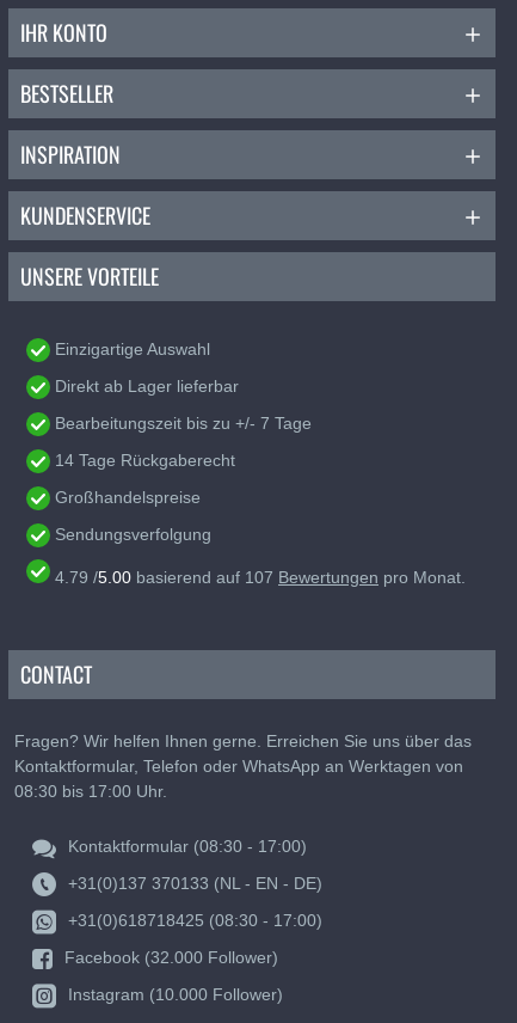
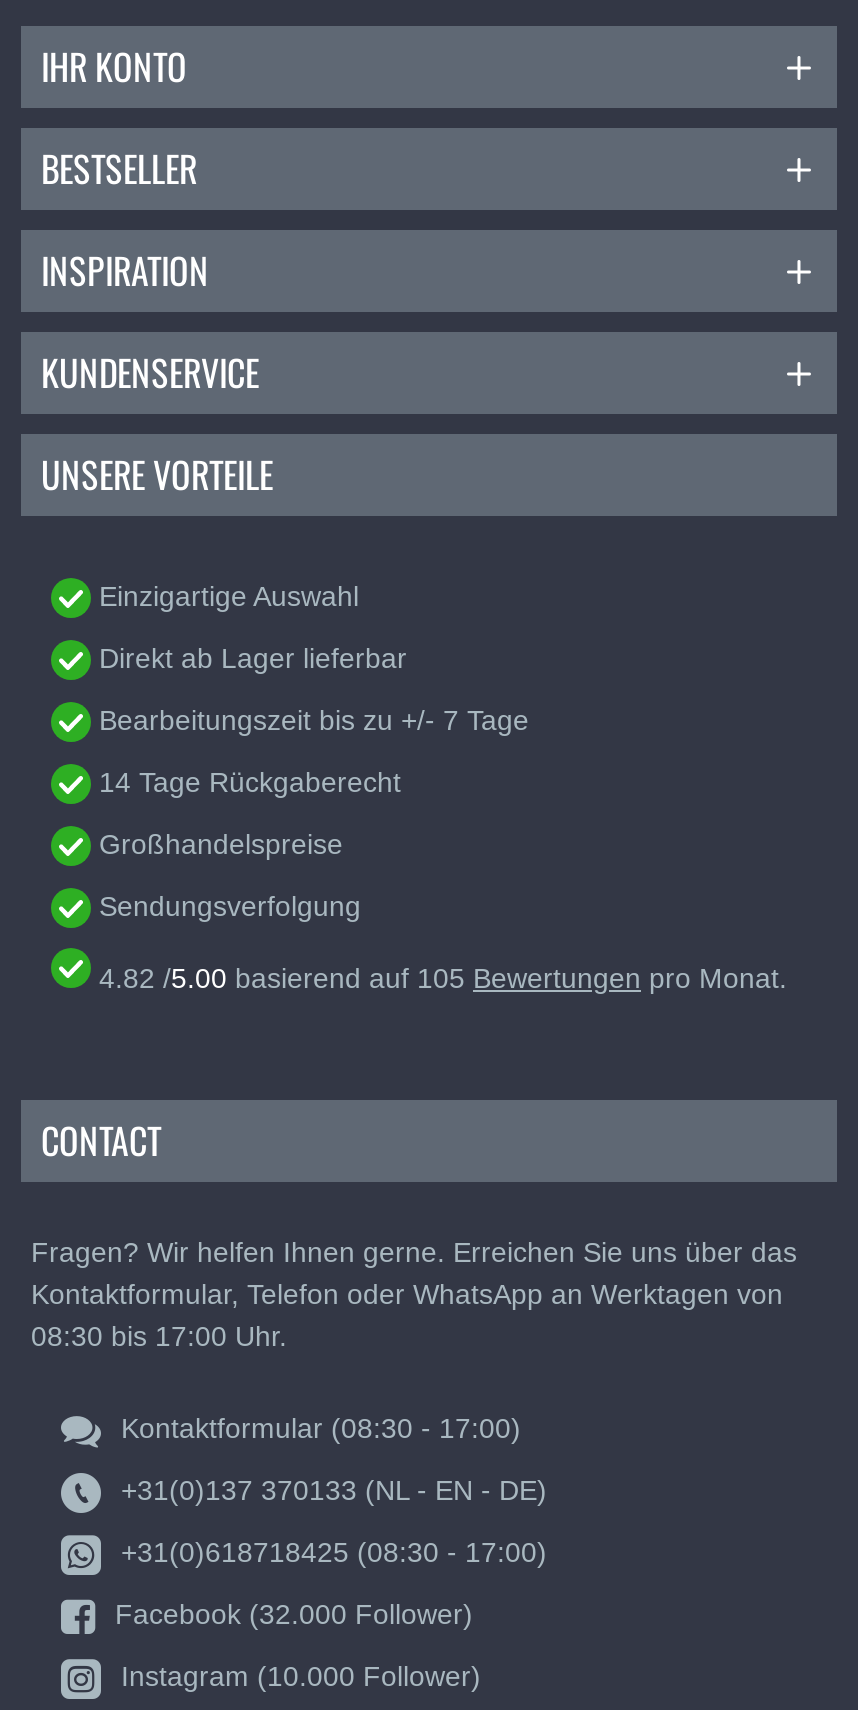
[55,568,466,587] 4.79 /5.00 basierend auf 107 Bewertungen pro Monat. -> [99,962,787,994] 4.82 /5.00 basierend auf 105 Bewertungen pro Monat.

